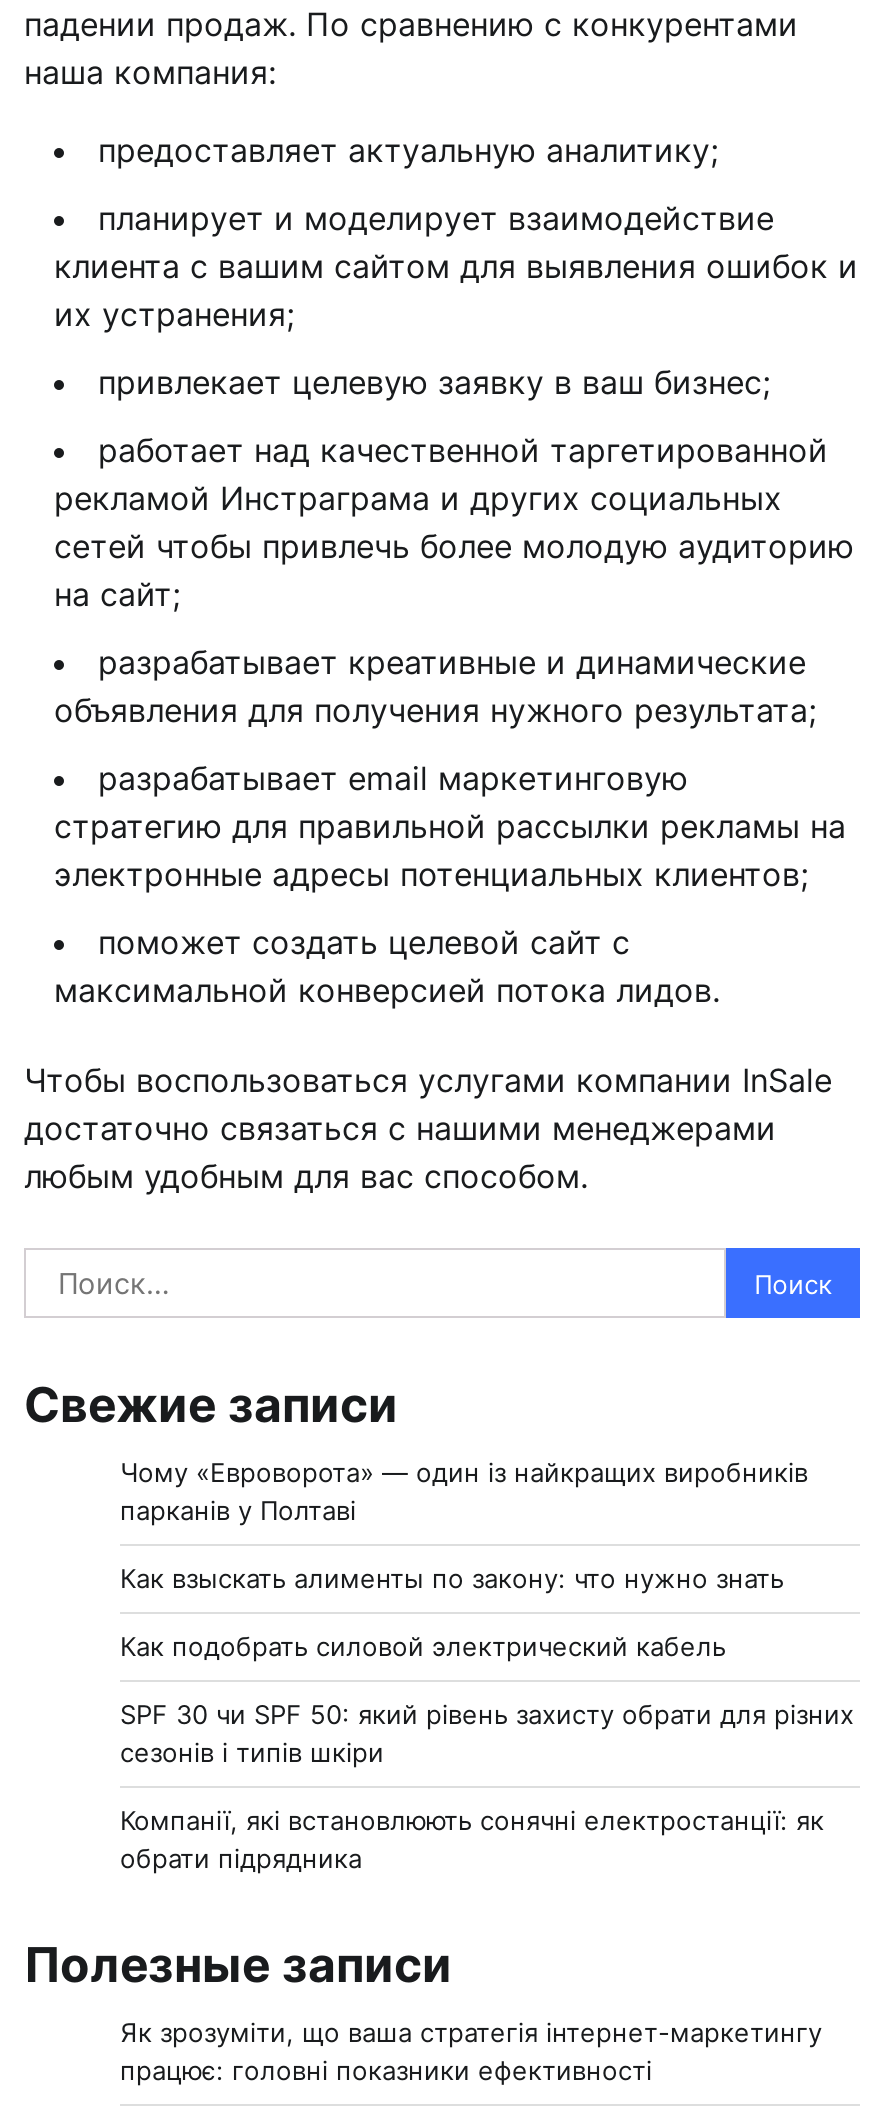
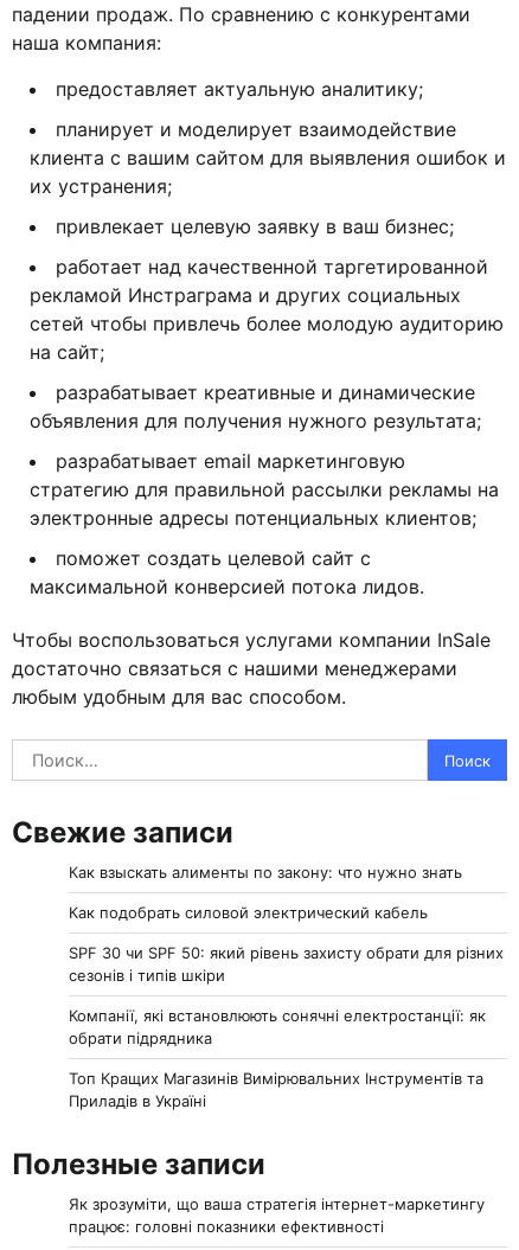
[120,1457,808,1527] Чому «Евроворота» — один із найкращих виробників | парканів у Полтаві -> none
moved [120,1563,854,1875] -> [69,863,504,1048]: Как взыскать алименты по закону: что нужно знать | Как подобрать силовой электрический кабель | SPF 30 чи SPF 50: який рівень захисту обрати для різних | сезонів і типів шкіри | Компанії, які встановлюють сонячні електростанції: як | обрати підрядника
none -> [69,1069,483,1111] Топ Кращих Магазинів Вимірювальних Інструментів та | Приладів в Україні

